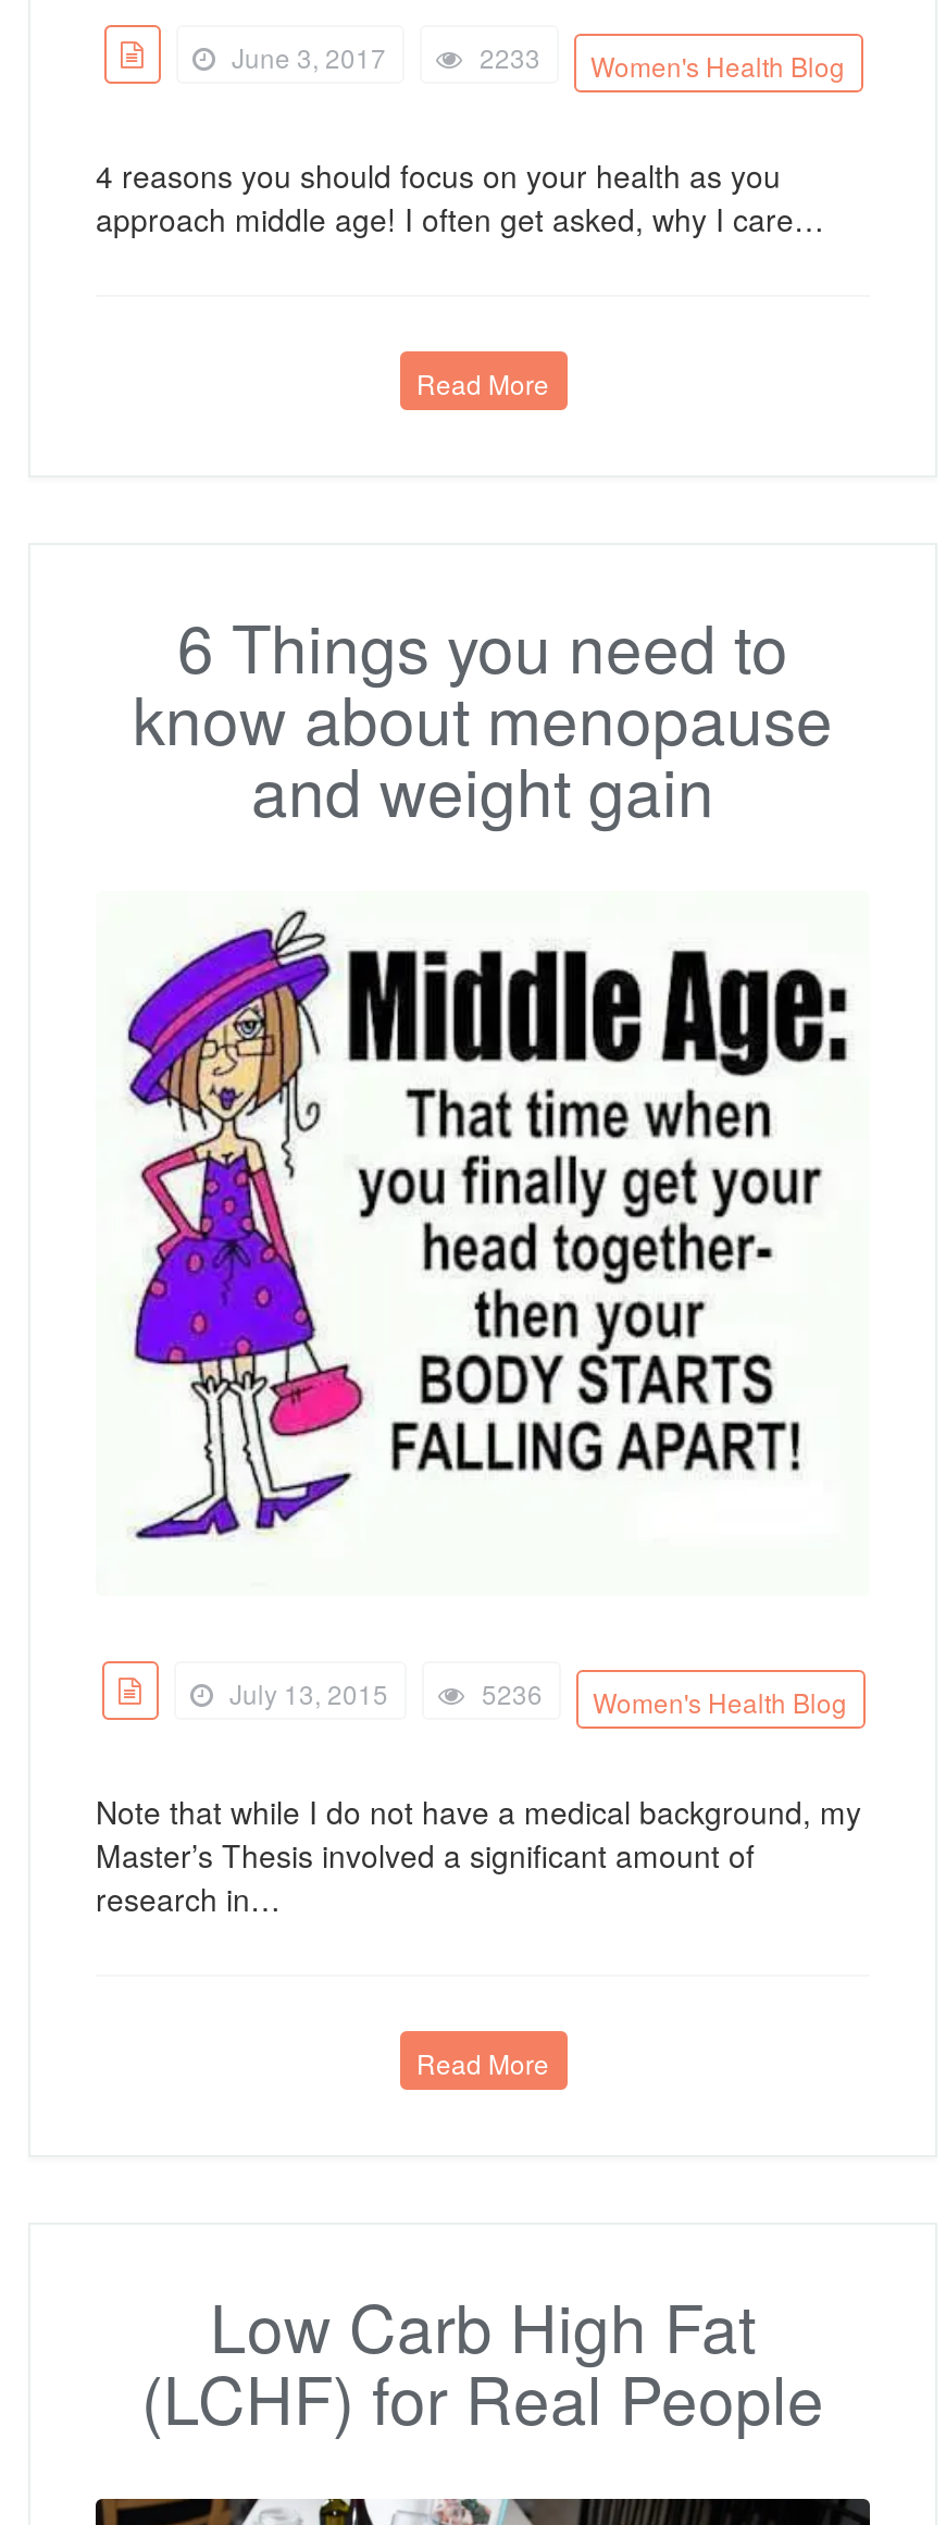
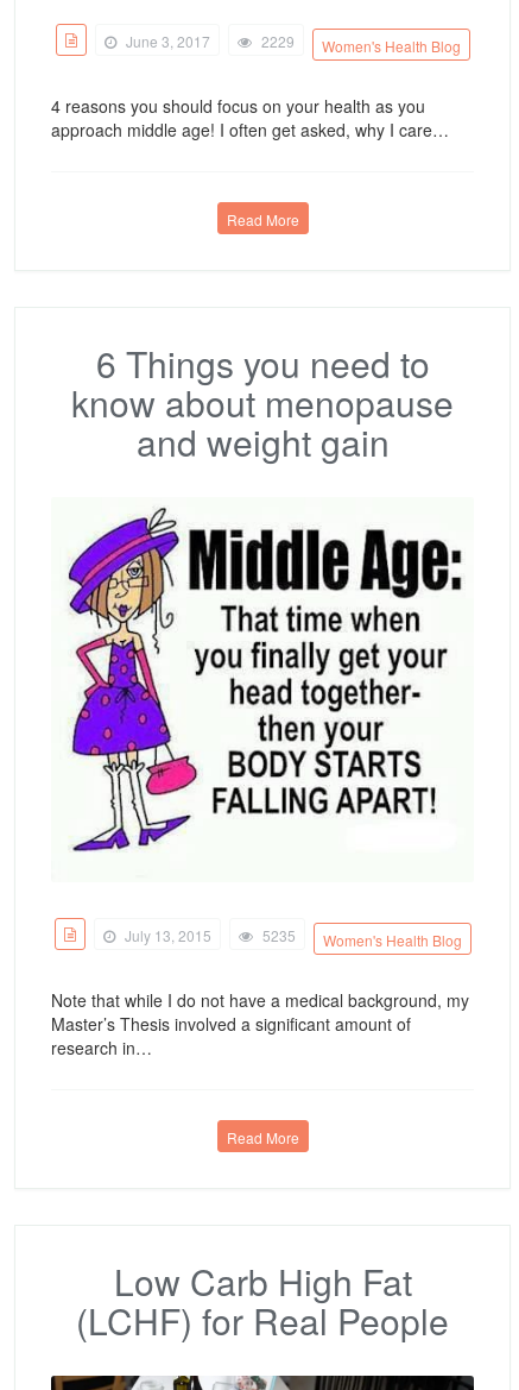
[473,39,845,83] 2233 Women's Health Blog -> [257,31,460,56] 2229 Women's Health Blog
[475,1674,847,1719] 5236 Women's Health Blog -> [258,925,461,950] 5235 Women's Health Blog

